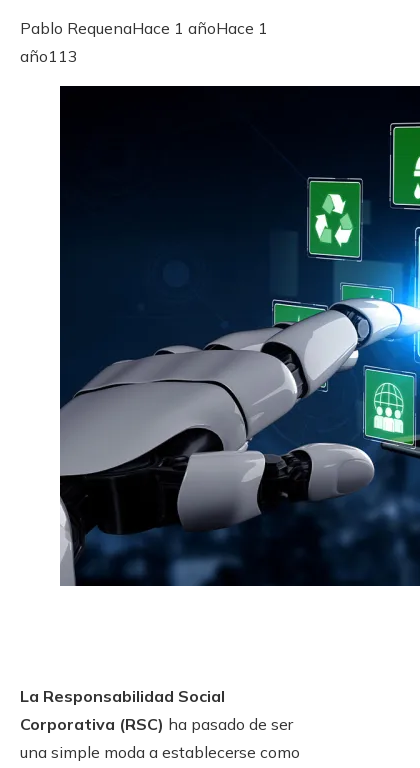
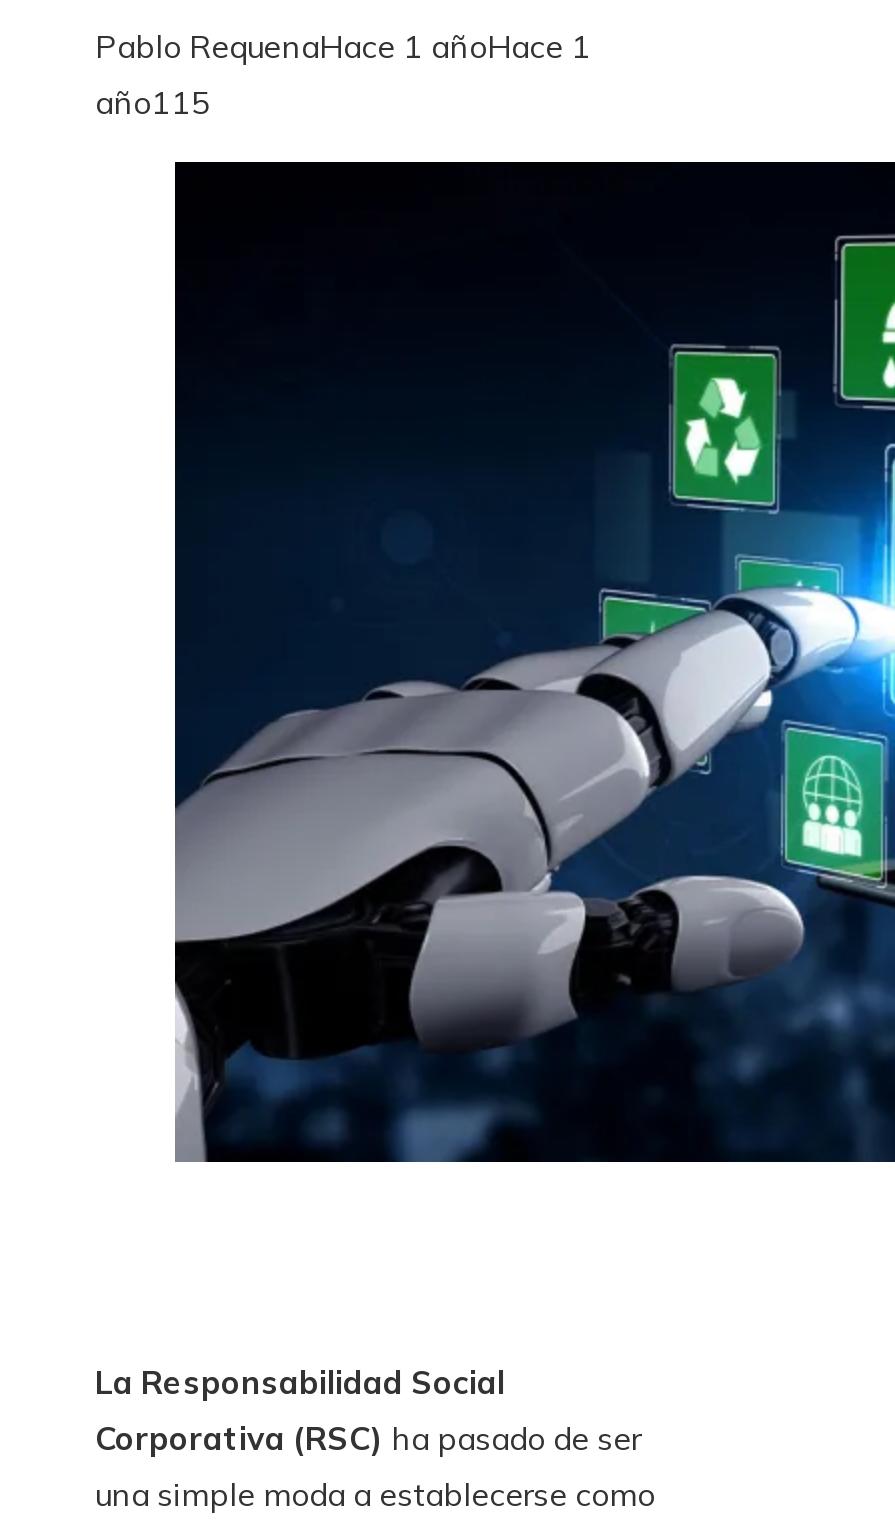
[20,46,78,66] año113 -> [95,83,211,123] año115

